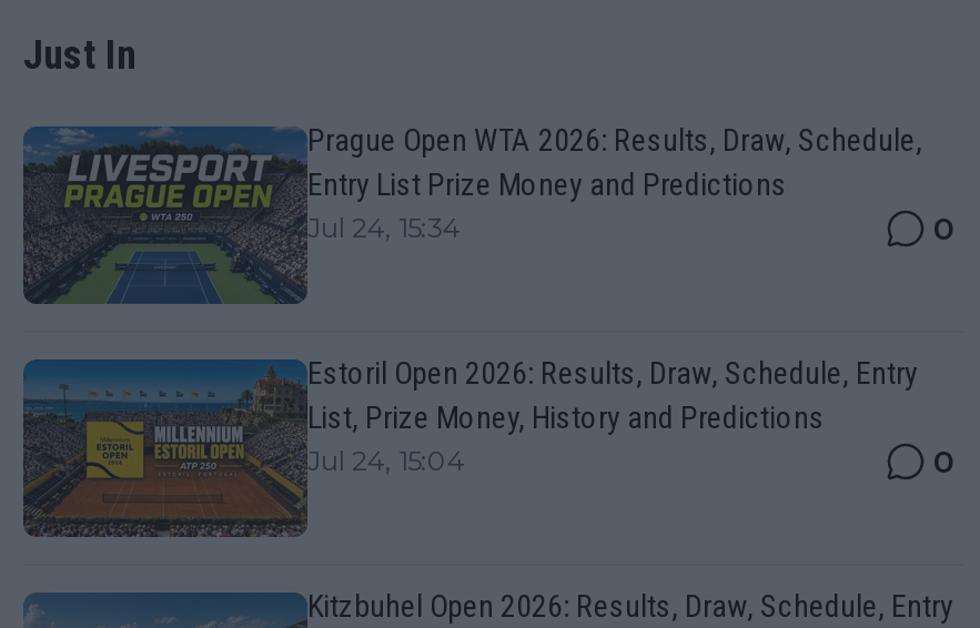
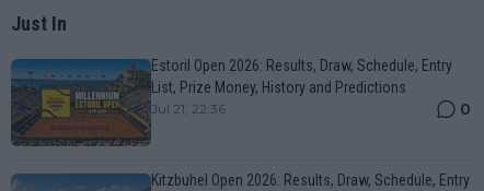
[23,122,956,304] [image] | Prague Open WTA 2026: Results, Draw, Schedule, | Entry List Prize Money and Predictions | Jul 24, 15:34 | 0 -> none
[307,444,465,477] Jul 24, 15:04 -> [151,100,226,117] Jul 21, 22:36

